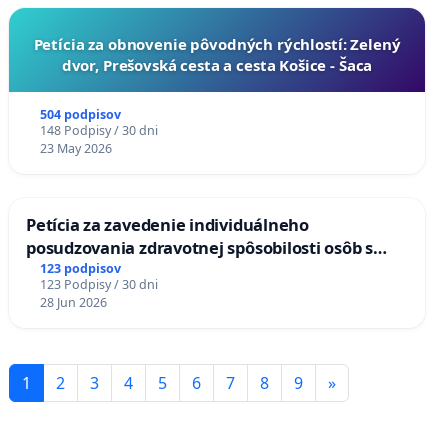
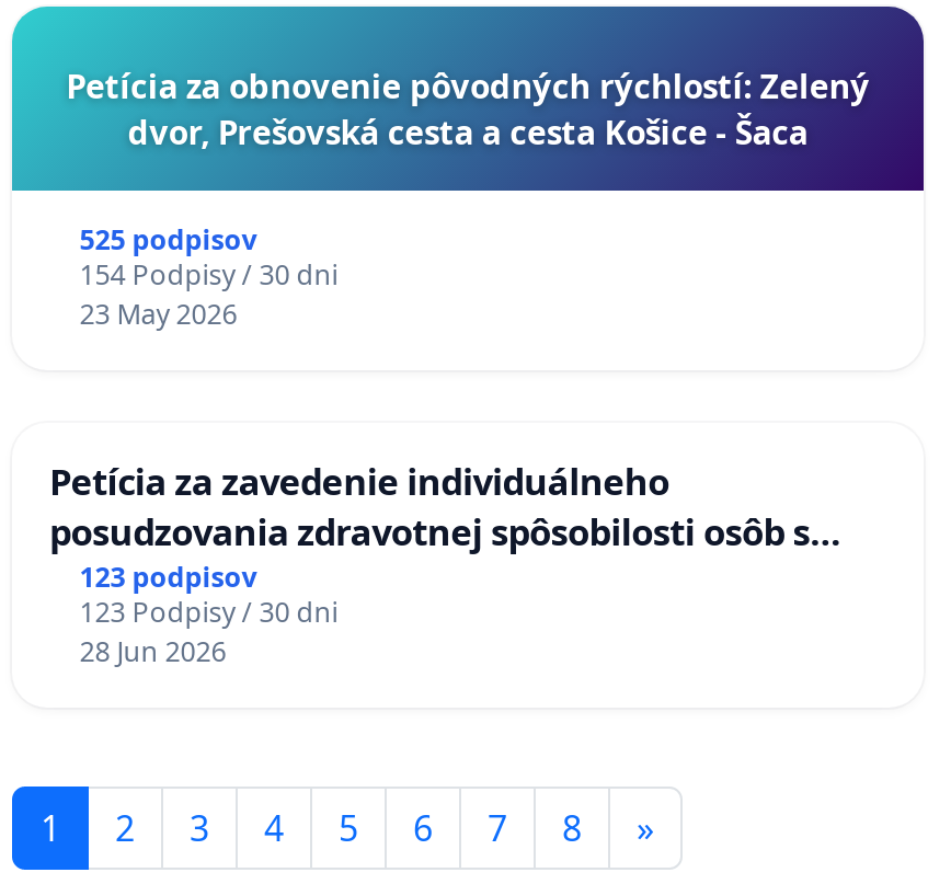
[40,106,121,123] 504 podpisov -> [80,221,257,259] 525 podpisov
[40,122,158,139] 148 Podpisy / 30 dni -> [80,256,338,294] 154 Podpisy / 30 dni
[294,372,303,394] 9 -> none

